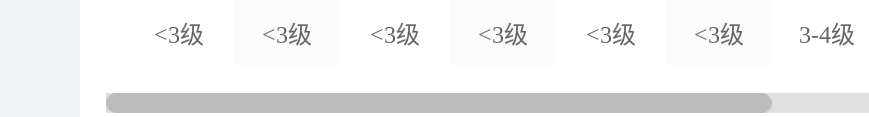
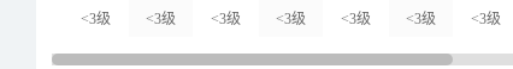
[799,21,855,49] 3-4级 -> [471,11,501,27] <3级

